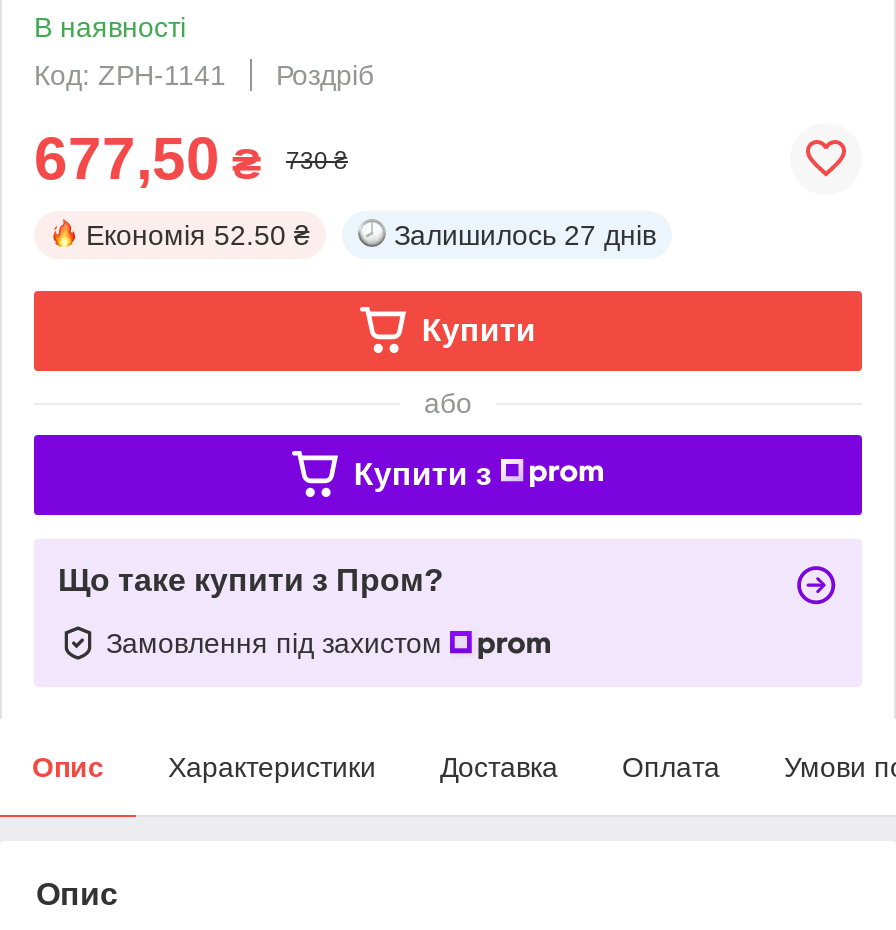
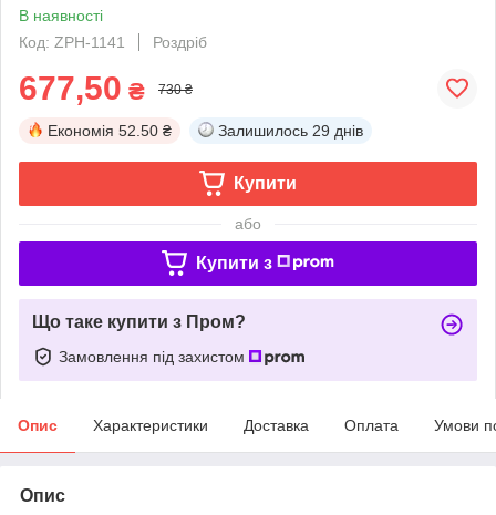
[394,219,656,251] Залишилось 27 днів -> [218,122,363,139] Залишилось 29 днів

